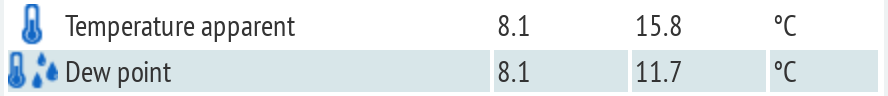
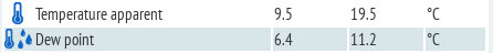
[497,7,531,45] 8.1 -> [275,4,293,25] 9.5
[635,7,683,45] 15.8 -> [351,4,377,25] 19.5
[497,53,531,91] 8.1 -> [275,29,293,50] 6.4
[635,53,683,91] 11.7 -> [351,29,377,50] 11.2

